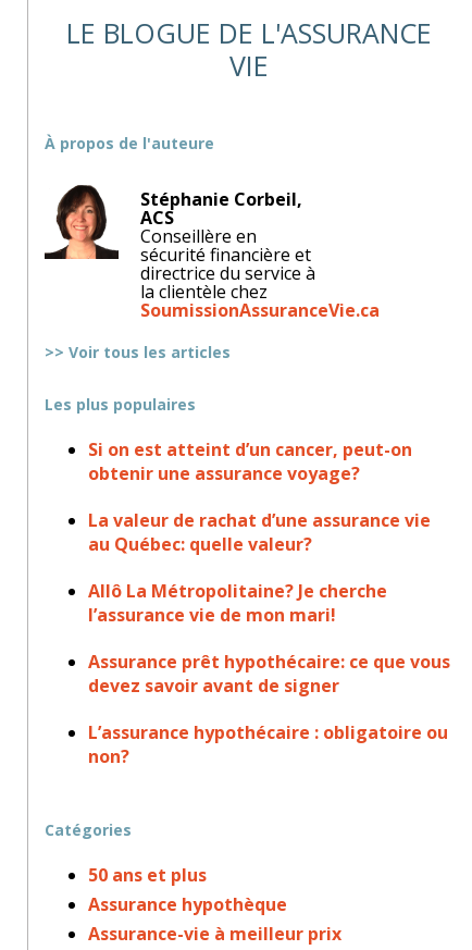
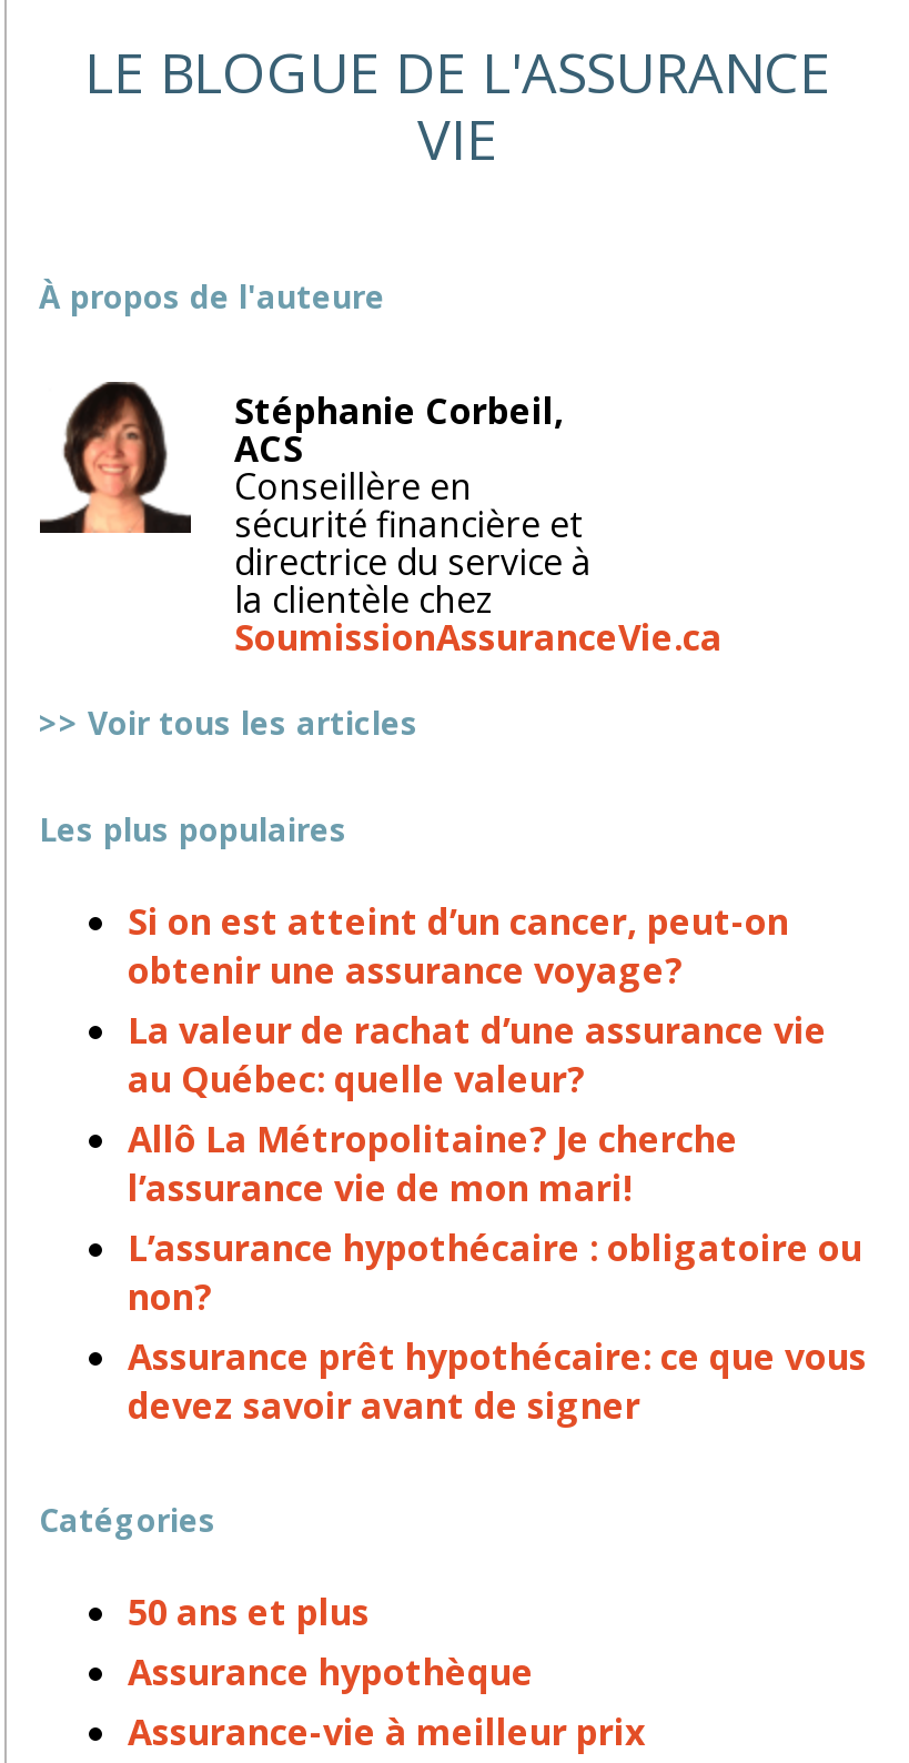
moved [88,721,448,769] -> [128,1222,862,1320]: L’assurance hypothécaire : obligatoire ou | non?

